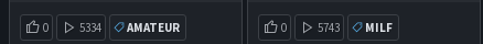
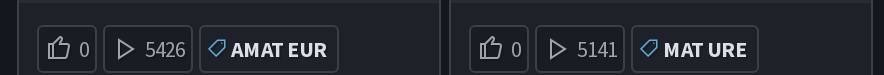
[43,20,180,35] 0 5334 AMATEUR -> [79,34,327,62] 0 5426 AMATEUR
[318,20,393,35] 5743 | MILF -> [577,34,747,62] 5141 | MATURE

